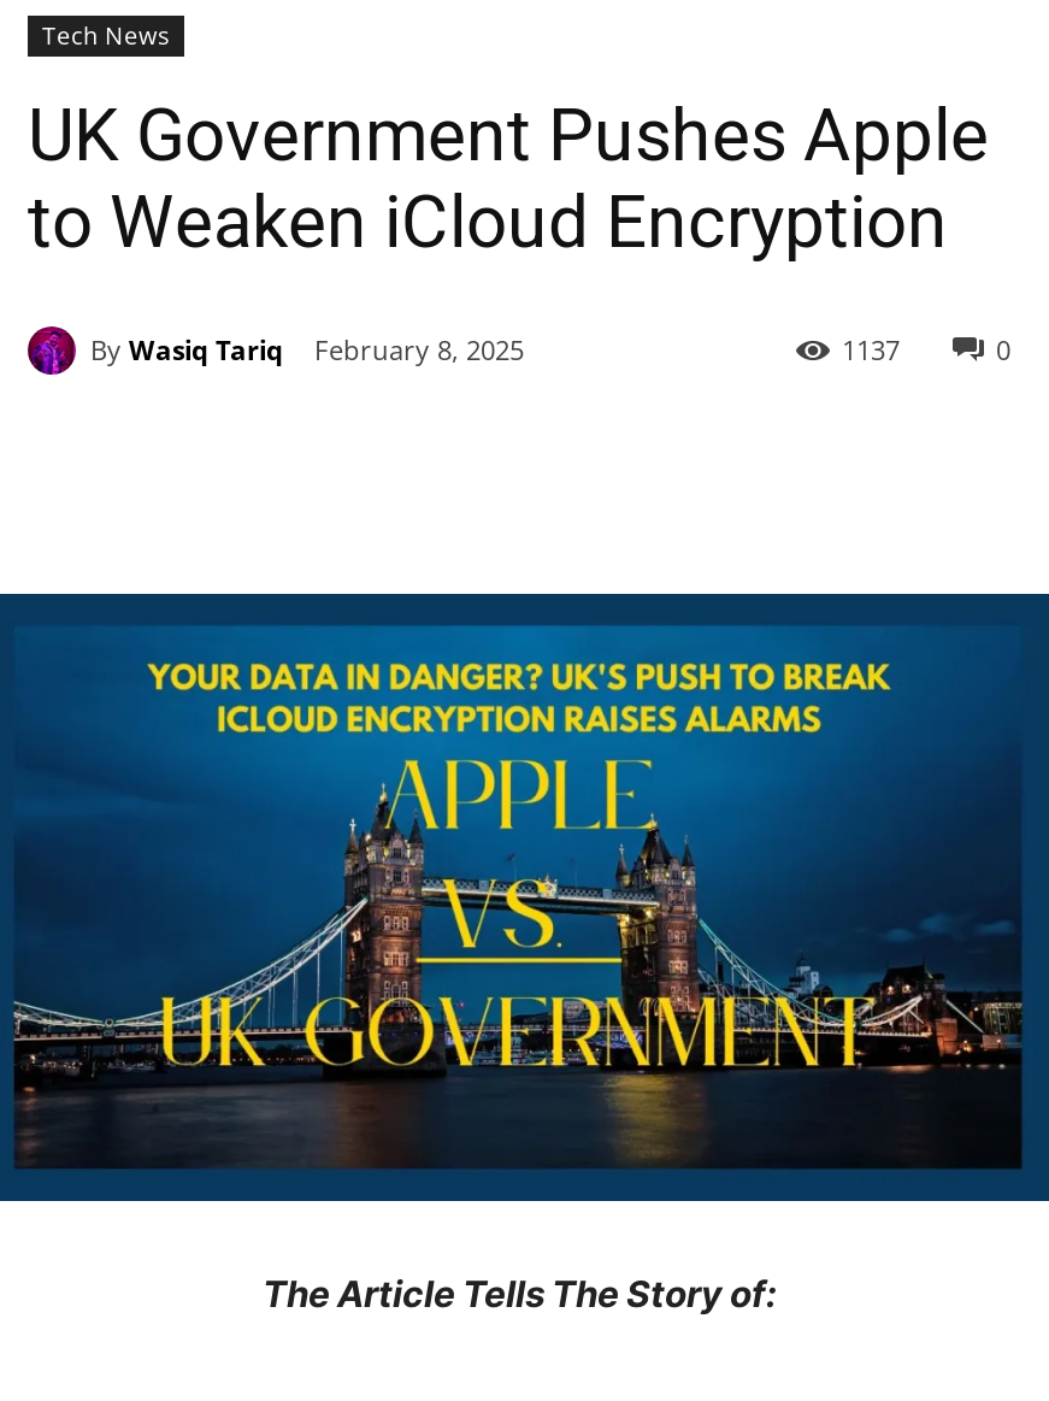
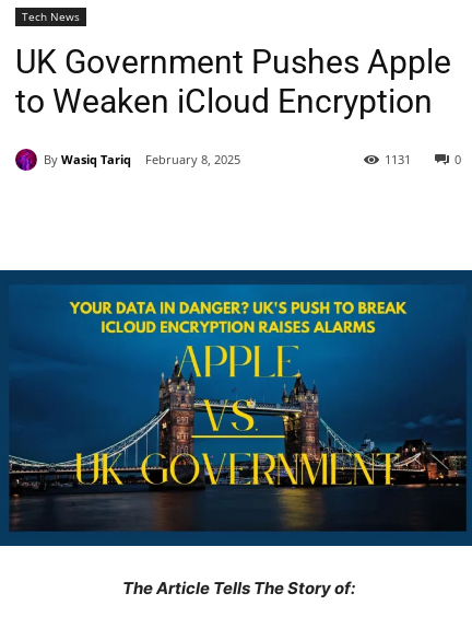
[842,332,900,368] 1137 -> [385,151,411,167] 1131

